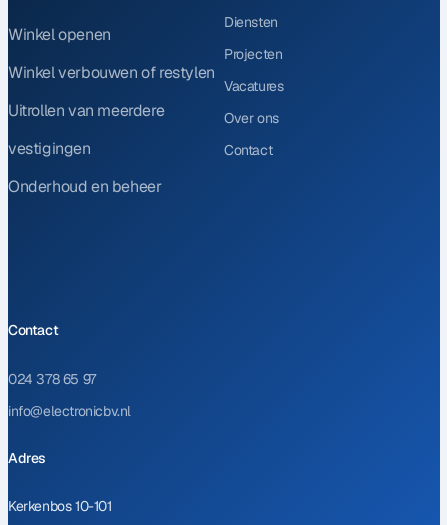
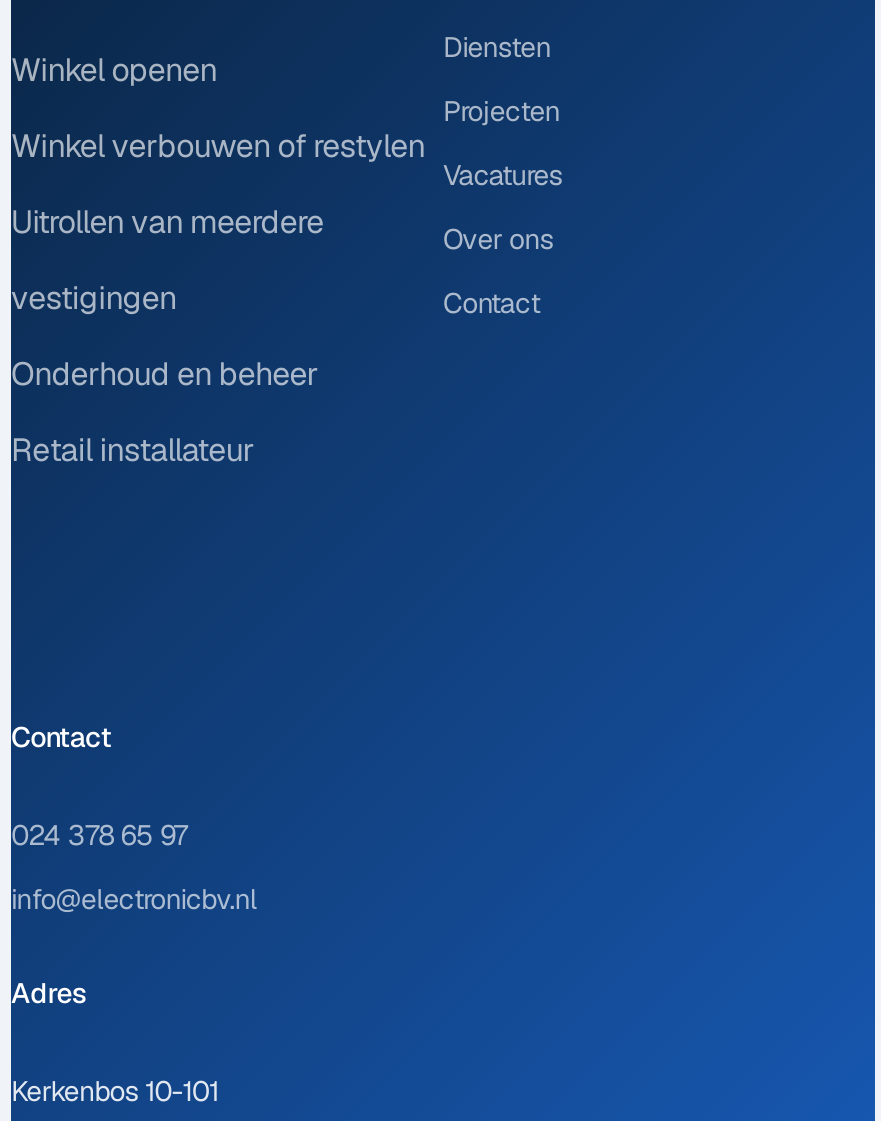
none -> [11,430,254,472] Retail installateur

